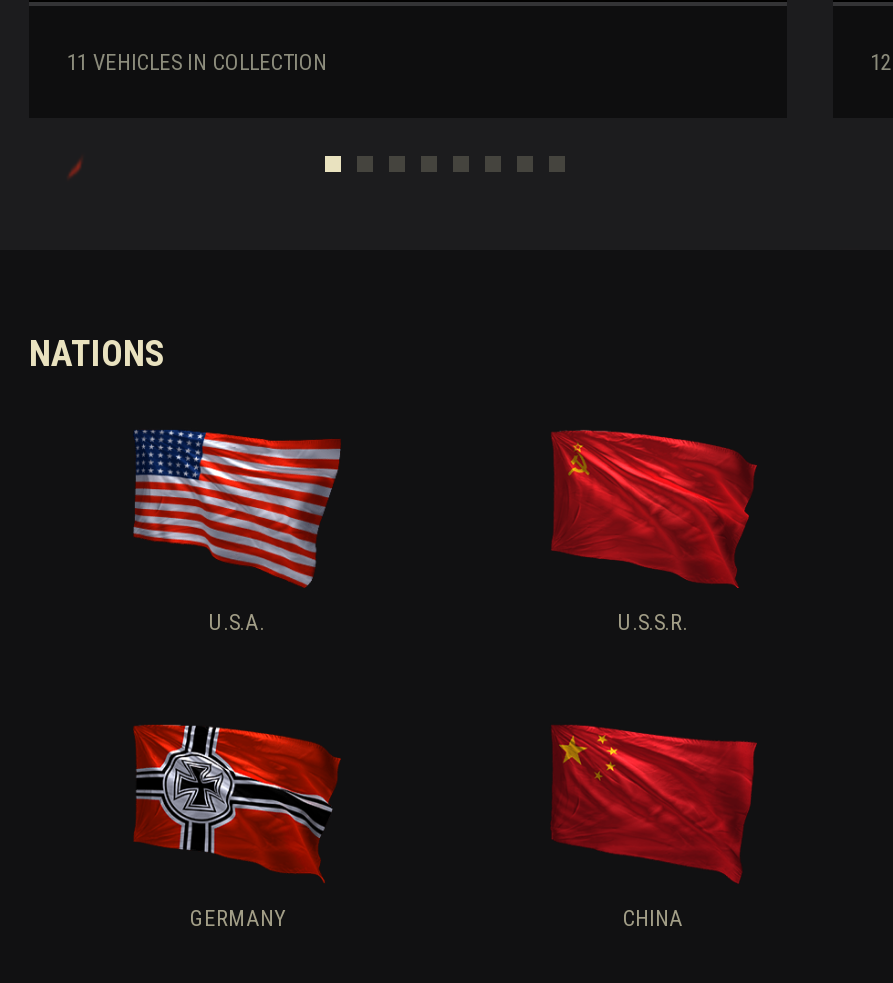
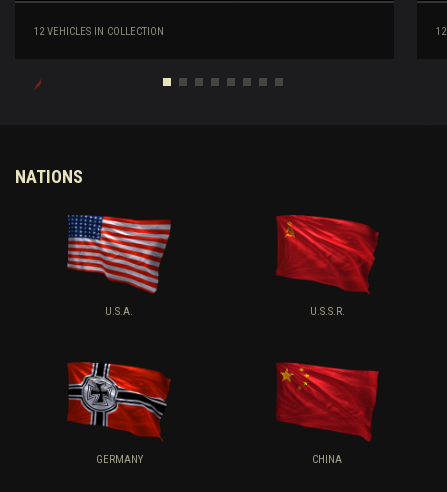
[67,49,327,75] 11 VEHICLES IN COLLECTION -> [34,24,164,37] 12 VEHICLES IN COLLECTION

